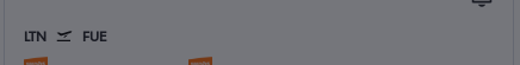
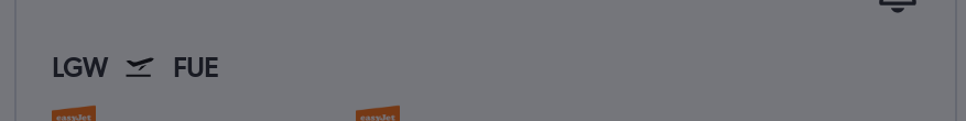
[24,28,47,45] LTN -> [52,53,107,84] LGW

